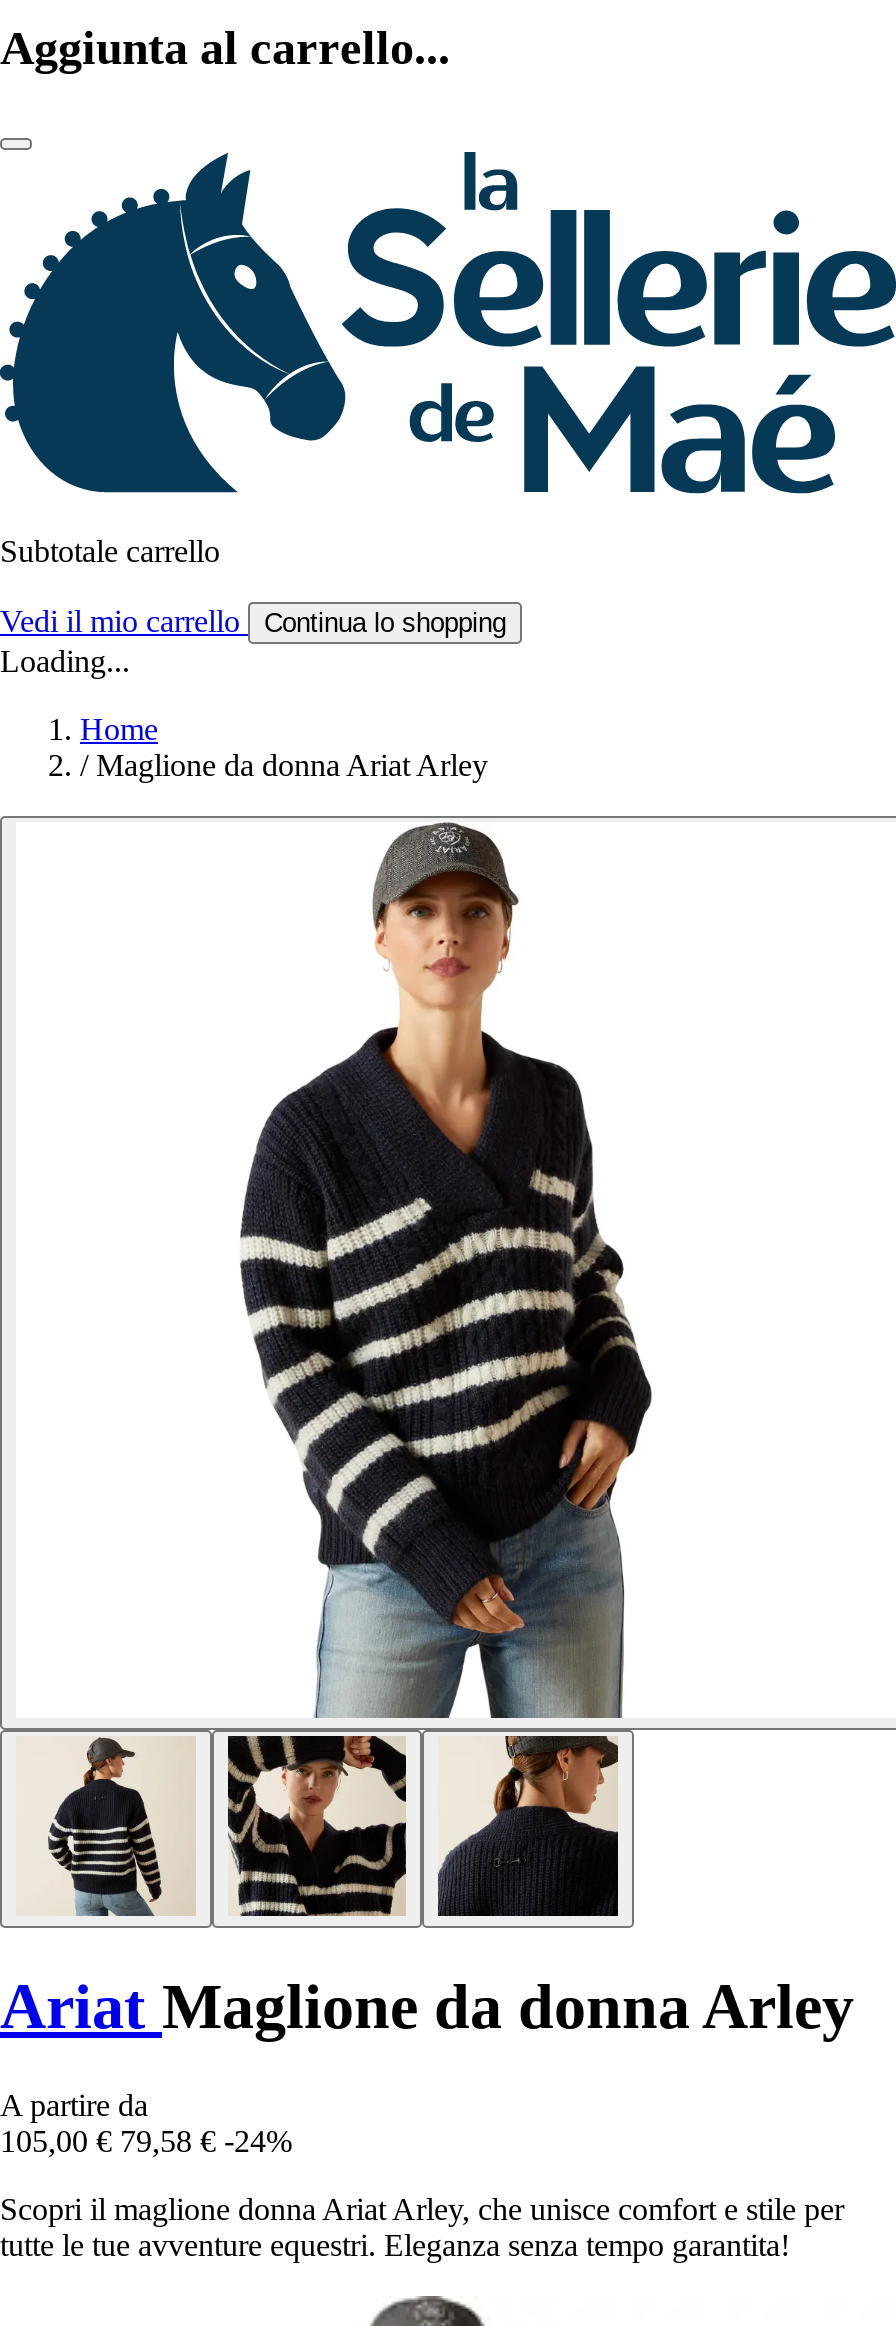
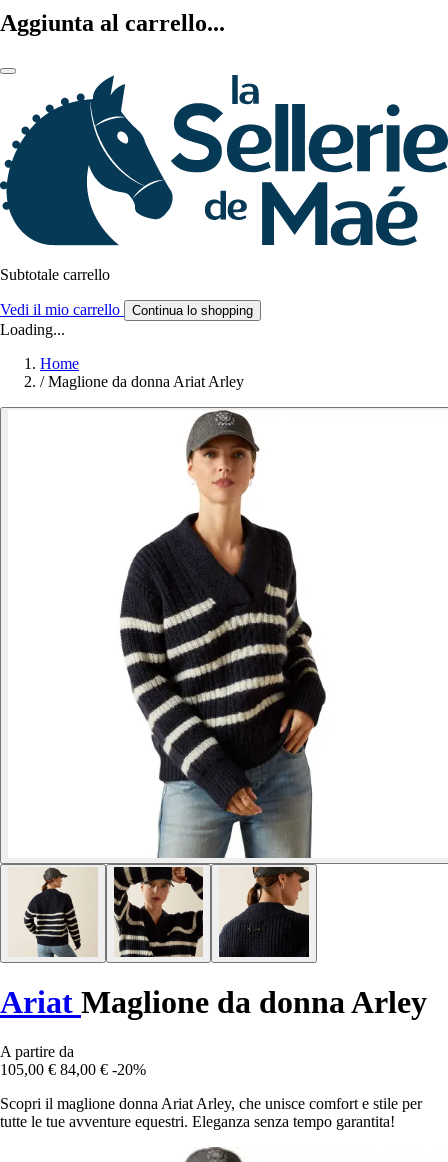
[0,2123,292,2157] 105,00 € 79,58 € -24% -> [0,1061,146,1078] 105,00 € 84,00 € -20%

